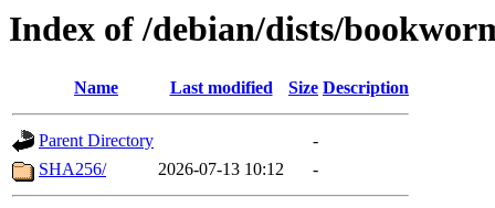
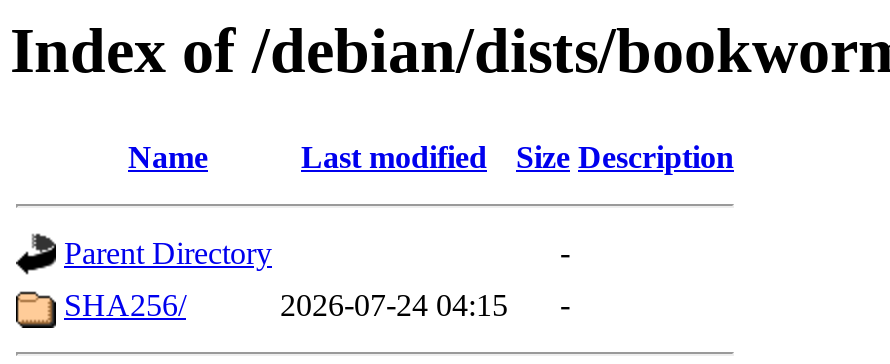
[158,160,284,179] 2026-07-13 10:12 -> [280,289,508,323] 2026-07-24 04:15

